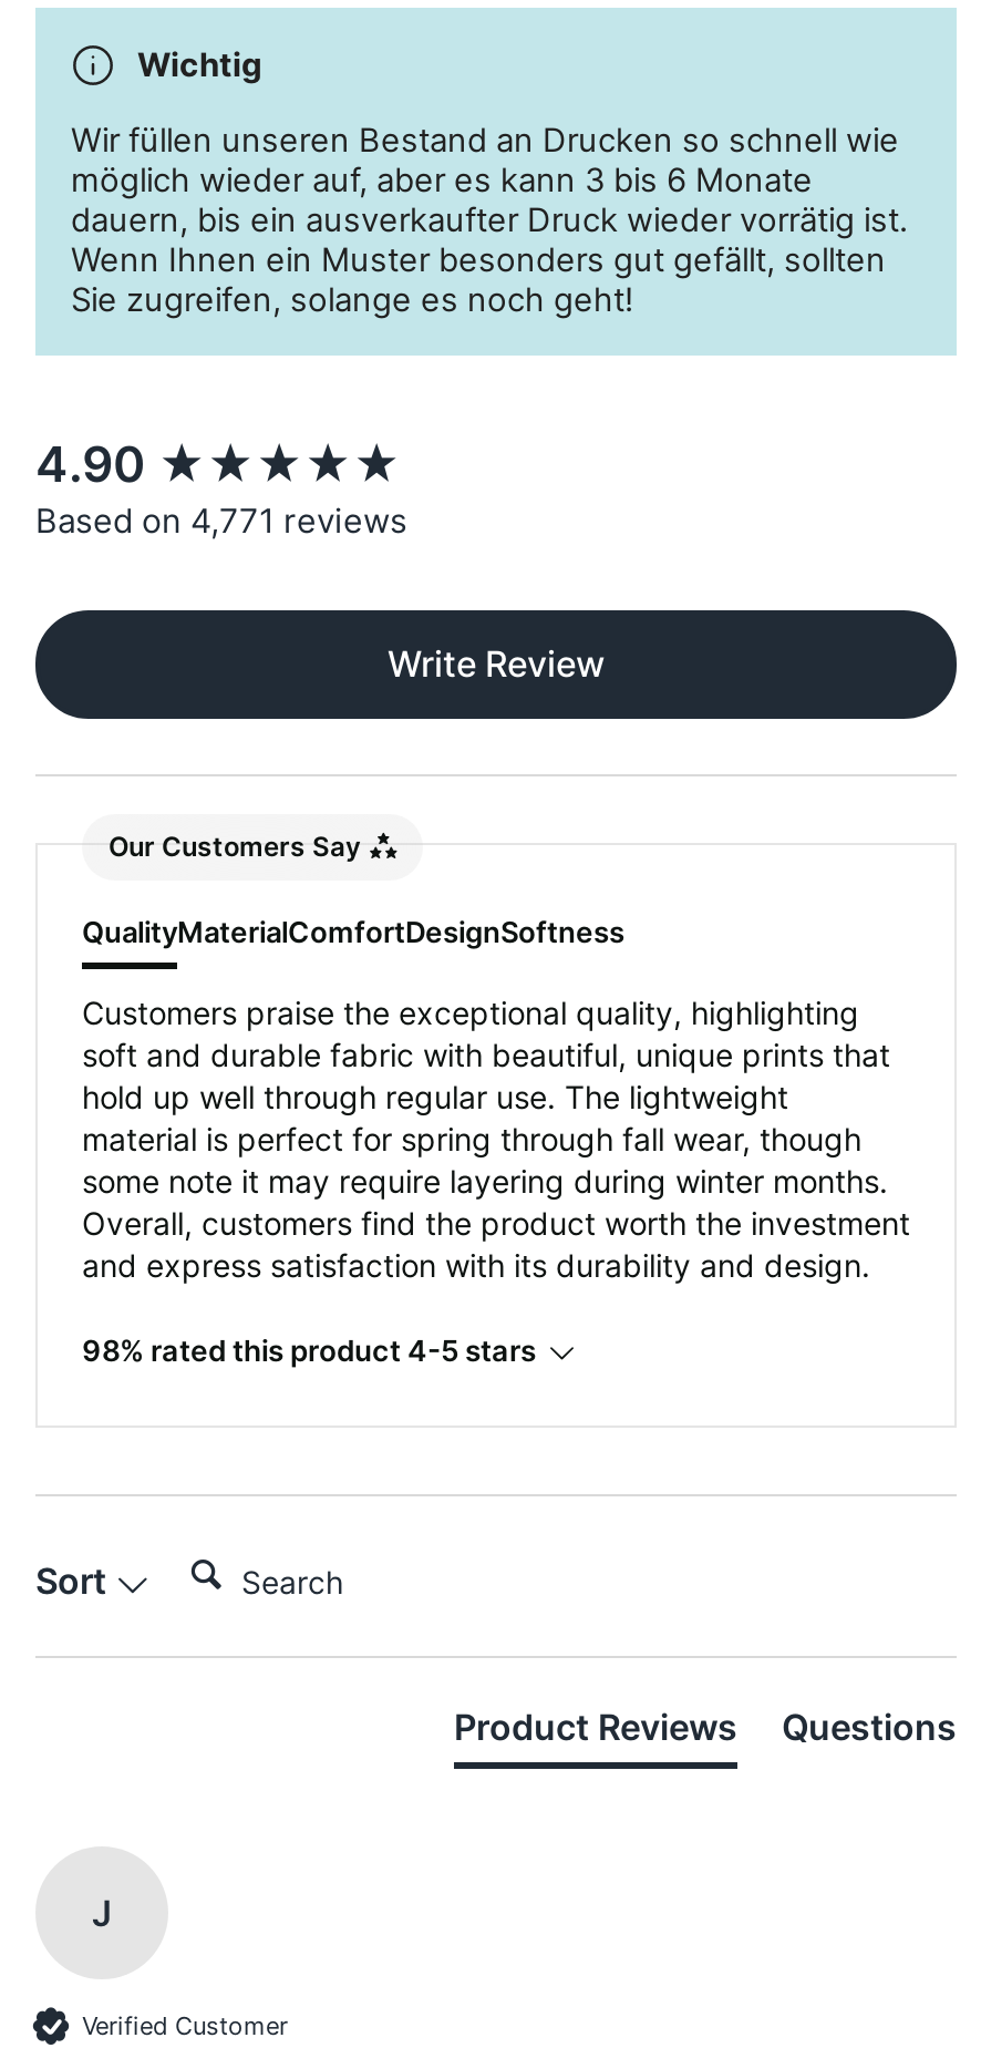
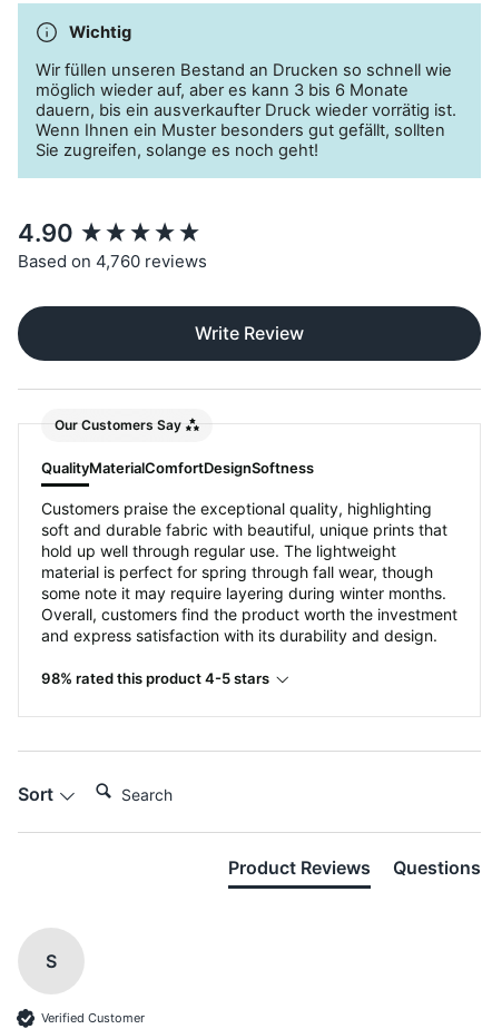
[35,500,407,542] Based on 4,771 reviews -> [18,251,207,272] Based on 4,760 reviews
[92,1891,112,1935] J -> [46,950,57,972] S

